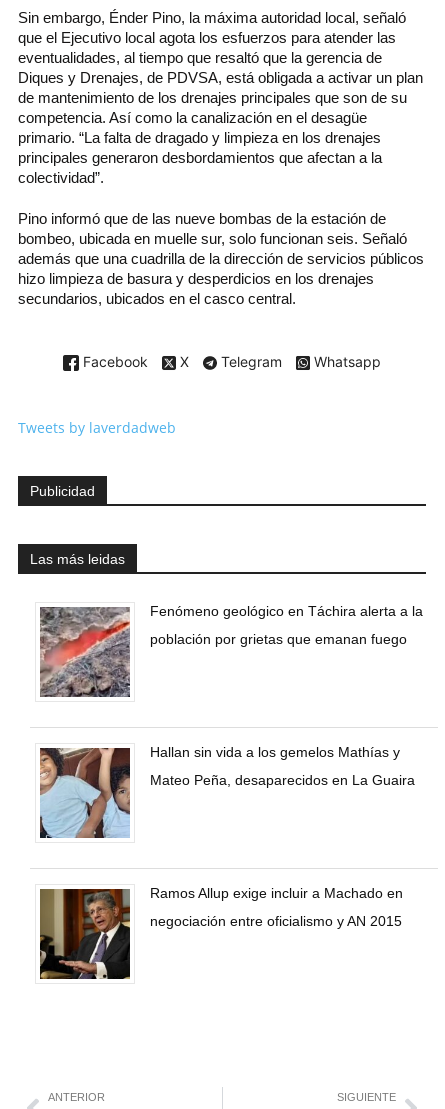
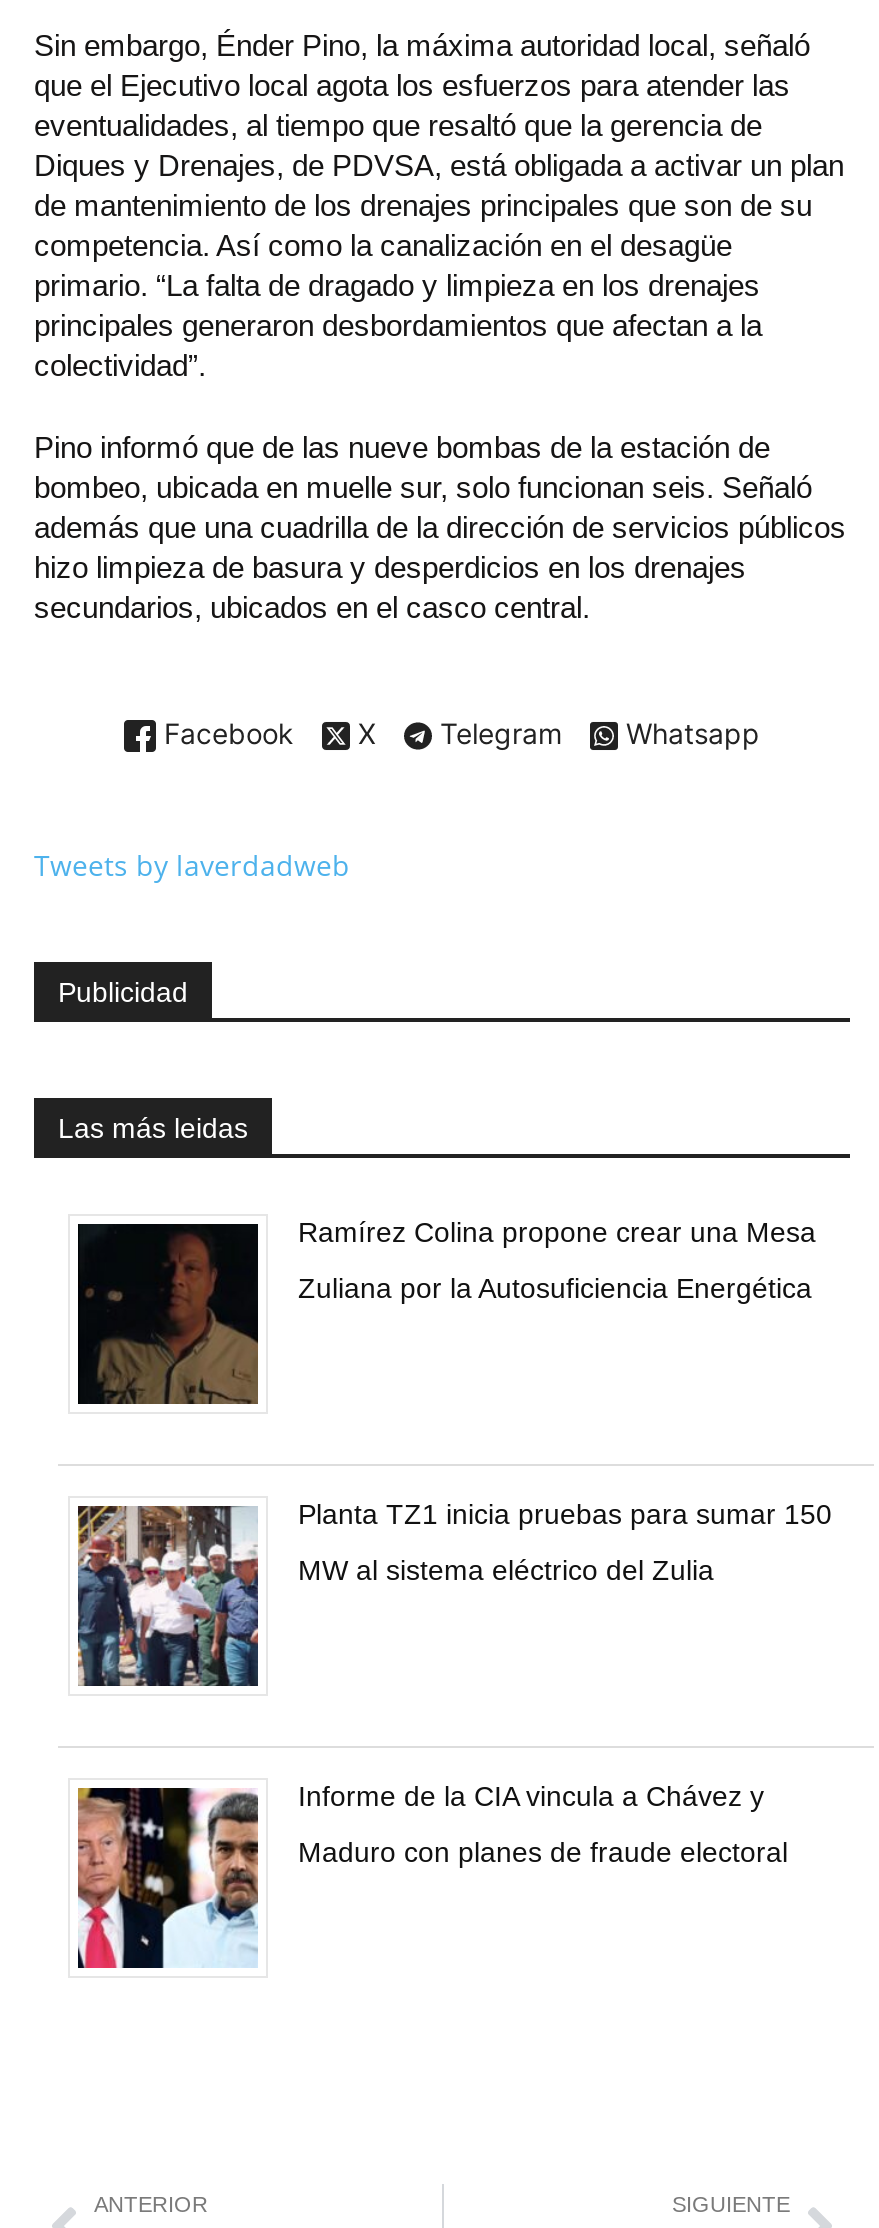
[39,603,423,698] [image] | Fenómeno geológico en Táchira alerta a la -> [76,1216,816,1404] [image] | Ramírez Colina propone crear una Mesa
[150,631,407,647] población por grietas que emanan fuego -> [298,1272,812,1304] Zuliana por la Autosuficiencia Energética
[39,744,400,839] [image] | Hallan sin vida a los gemelos Mathías y -> [76,1498,832,1688] [image] | Planta TZ1 inicia pruebas para sumar 150
[150,772,415,788] Mateo Peña, desaparecidos en La Guaira -> [298,1554,714,1586] MW al sistema eléctrico del Zulia
[39,885,403,980] [image] | Ramos Allup exige incluir a Machado en -> [78,1780,764,1970] [image] | Informe de la CIA vincula a Chávez y
[150,913,402,929] negociación entre oficialismo y AN 2015 -> [298,1836,788,1868] Maduro con planes de fraude electoral

